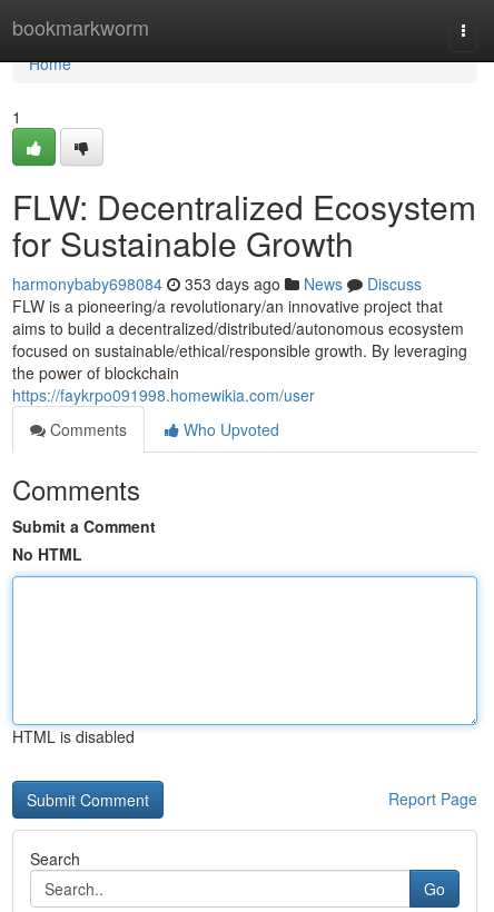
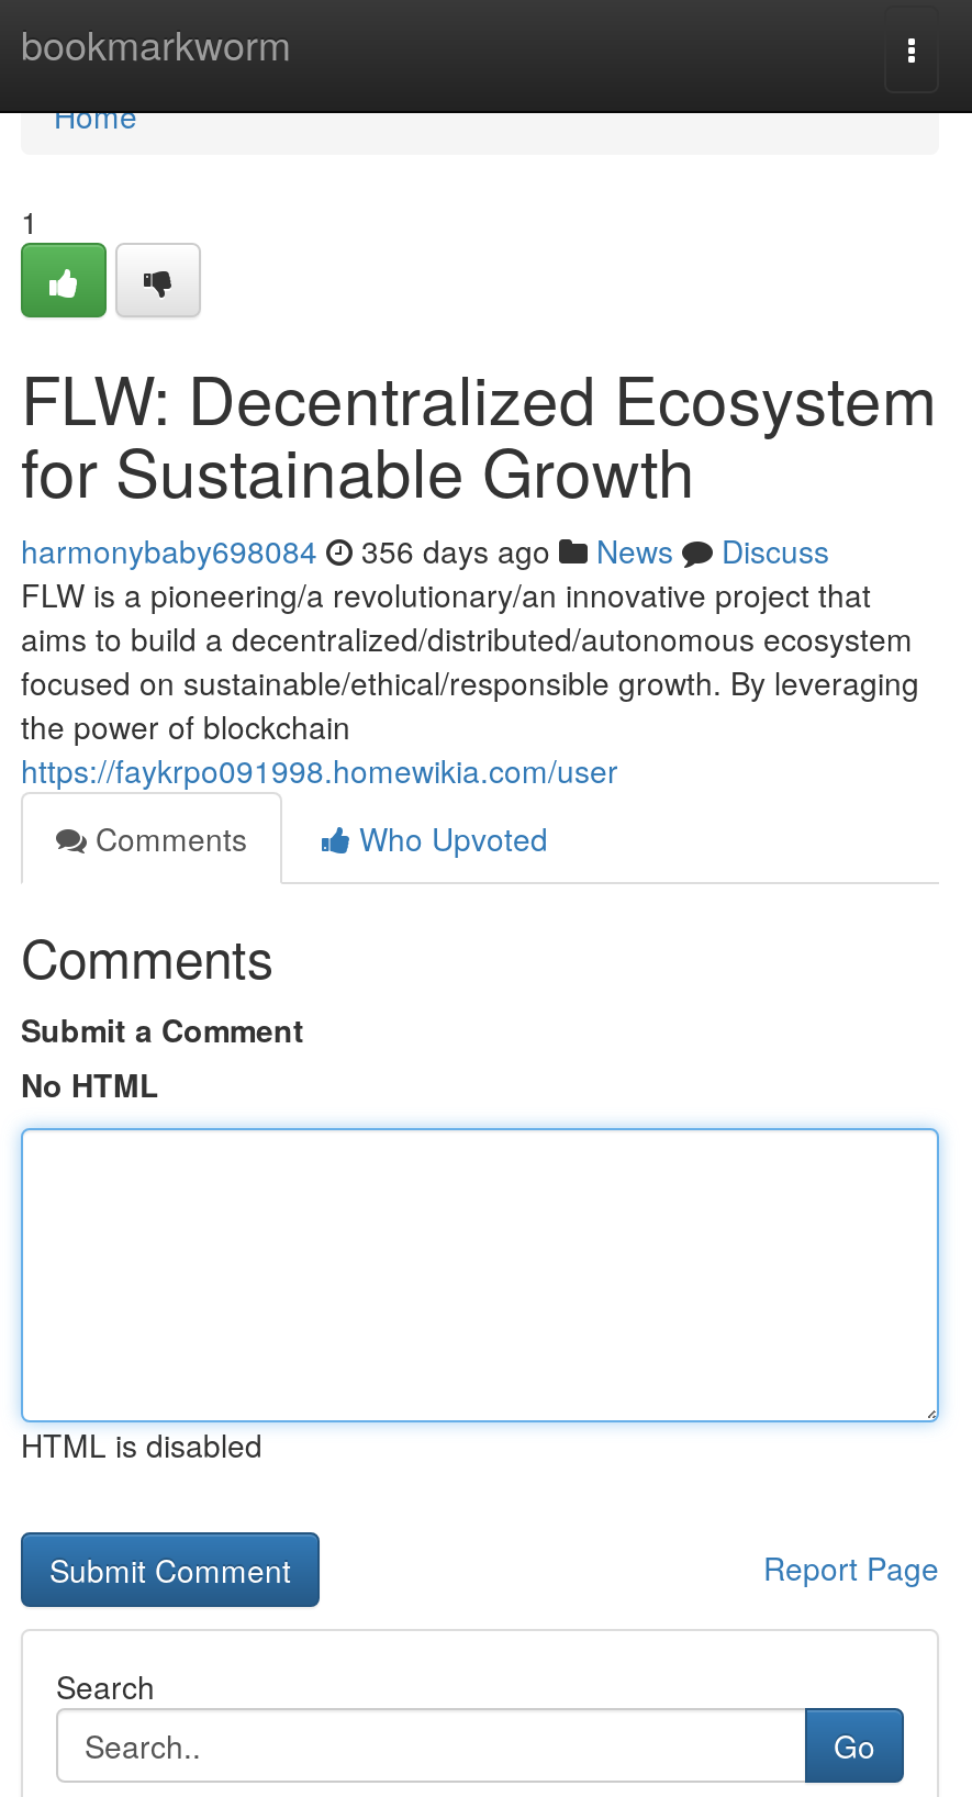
[12,272,422,295] harmonybaby698084 353 days ago News Discuss -> [21,528,829,572] harmonybaby698084 356 days ago News Discuss

